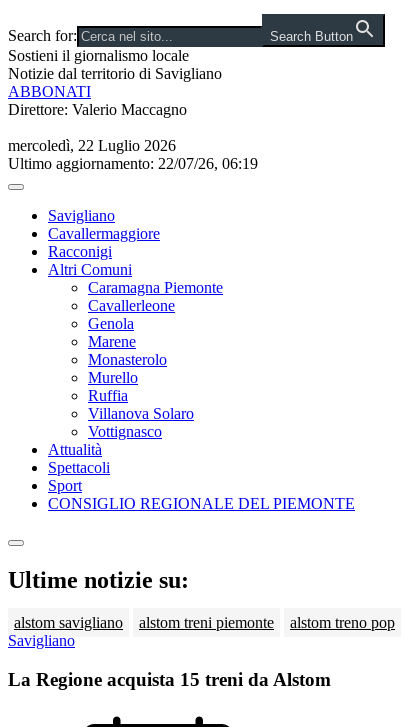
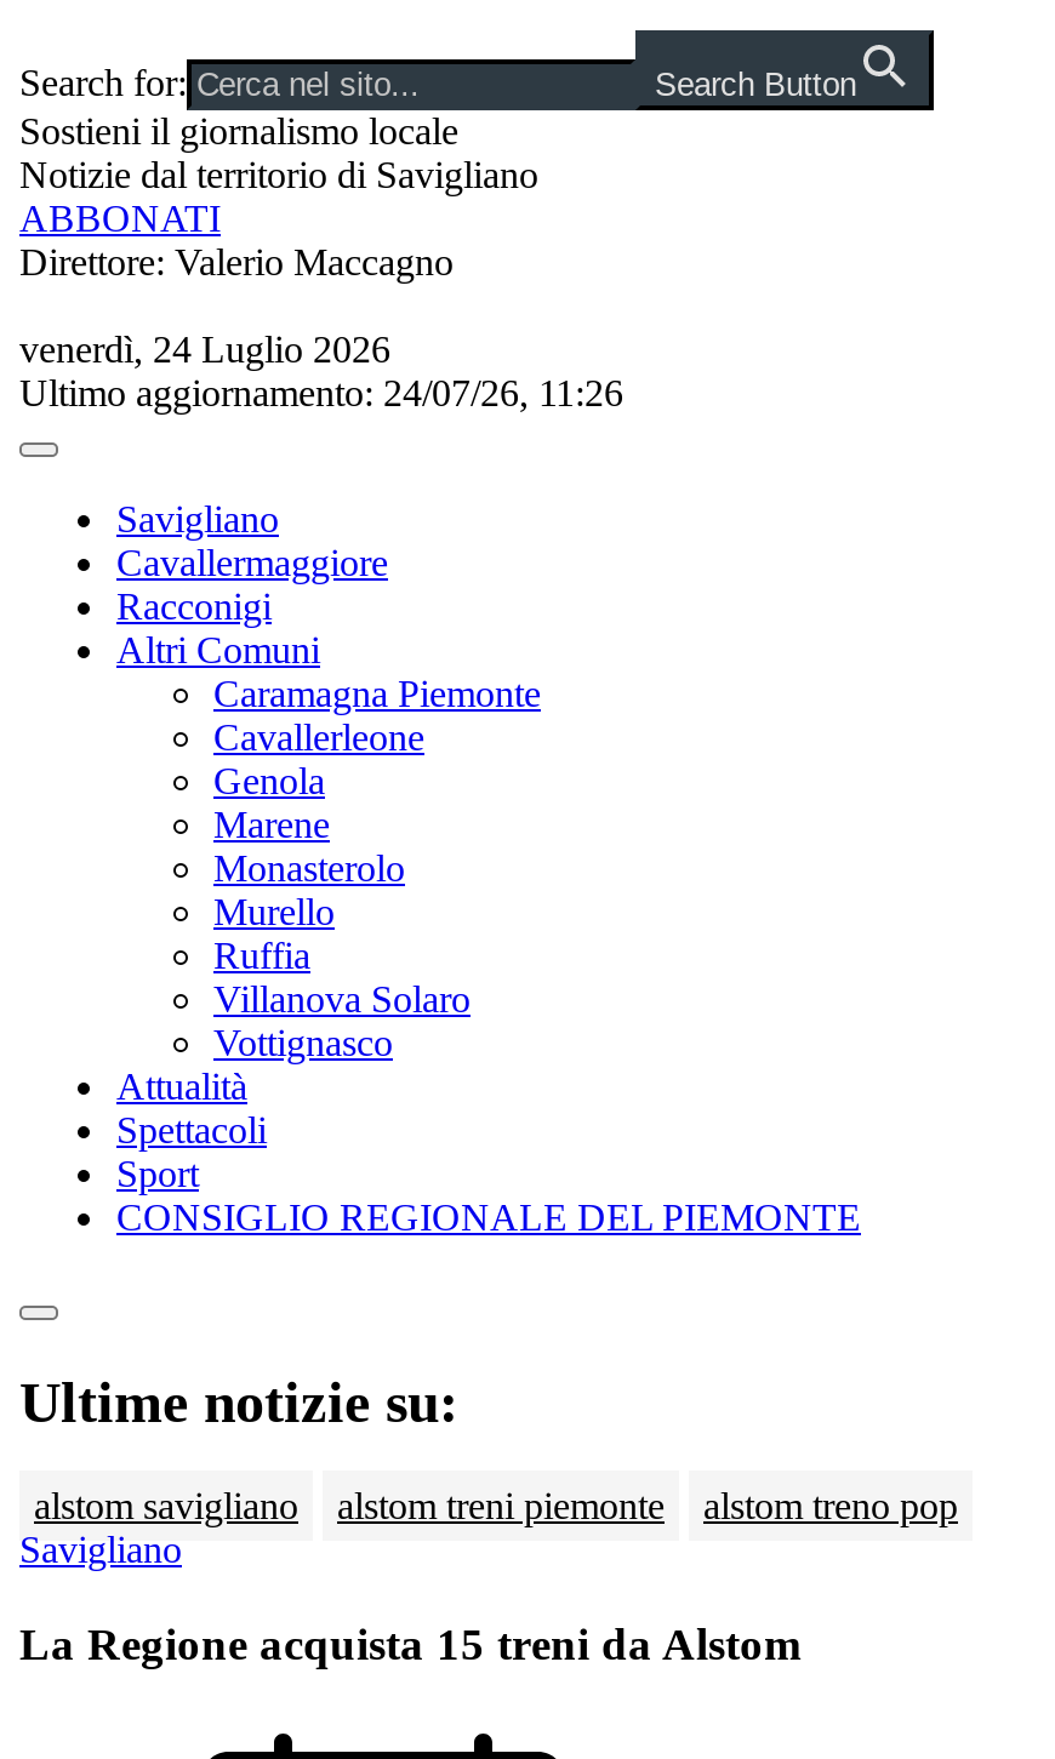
[8,137,176,154] mercoledì, 22 Luglio 2026 -> [19,329,390,370] venerdì, 24 Luglio 2026
[8,155,258,172] Ultimo aggiornamento: 22/07/26, 06:19 -> [19,372,623,413] Ultimo aggiornamento: 24/07/26, 11:26

